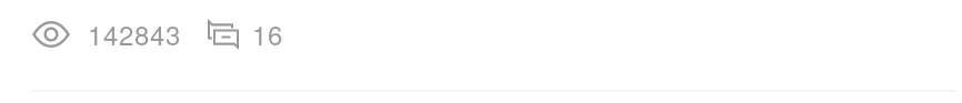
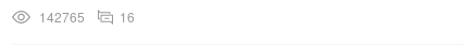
[88,14,283,52] 142843 16 -> [39,7,135,26] 142765 16

